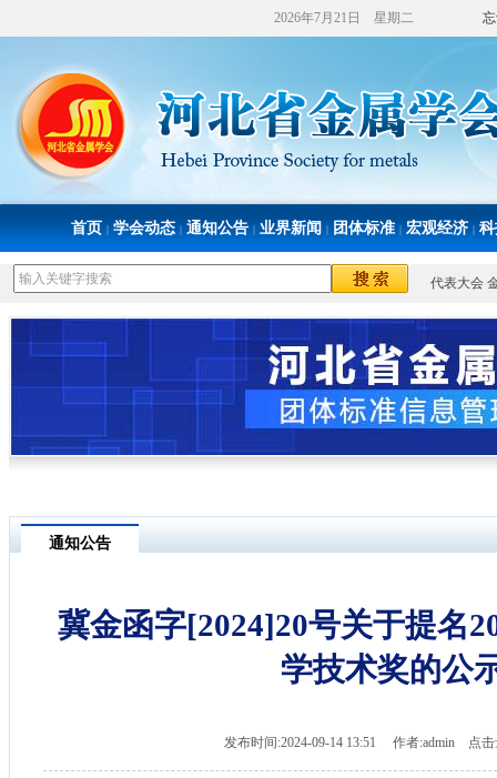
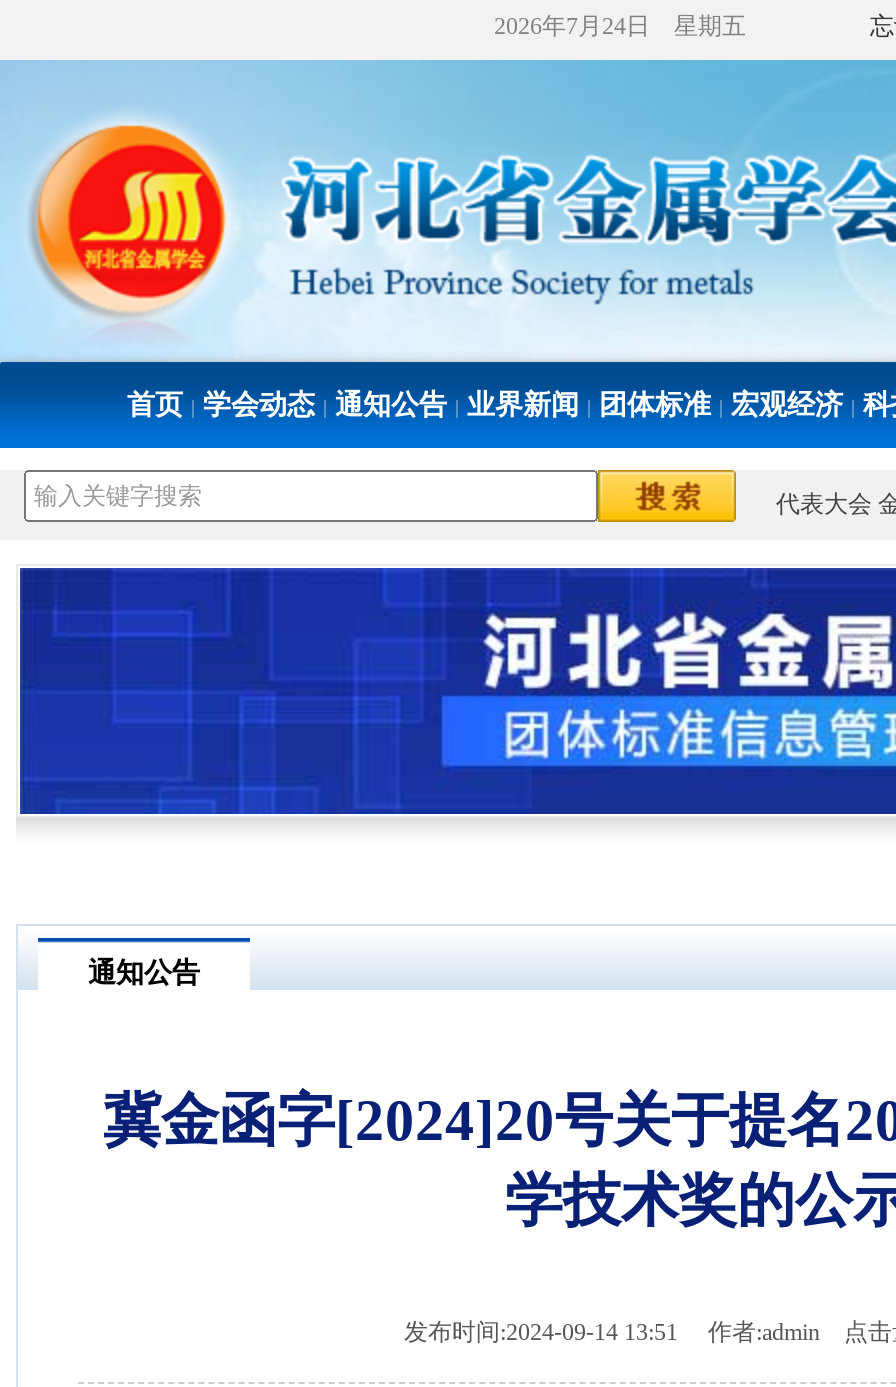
[274,10,414,26] 2026年7月21日 星期二 -> [494,12,746,40] 2026年7月24日 星期五

